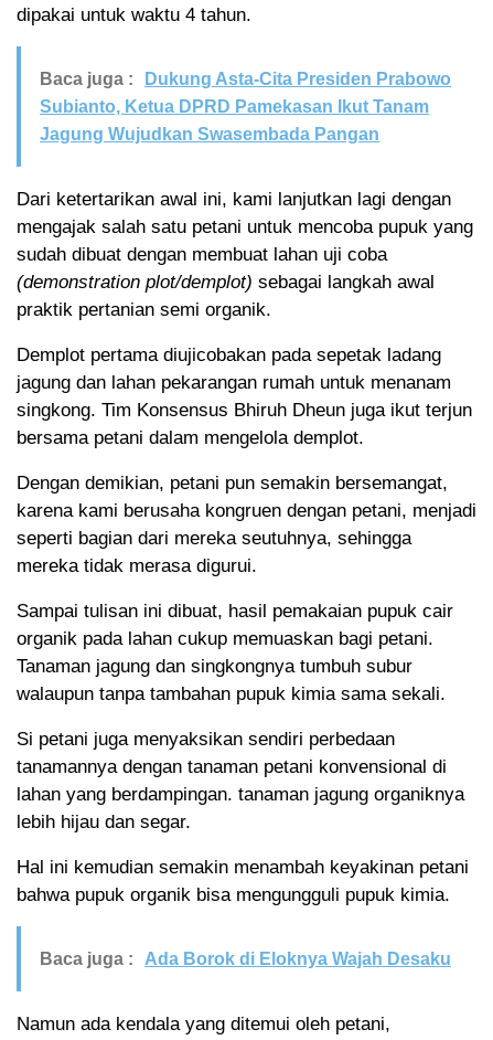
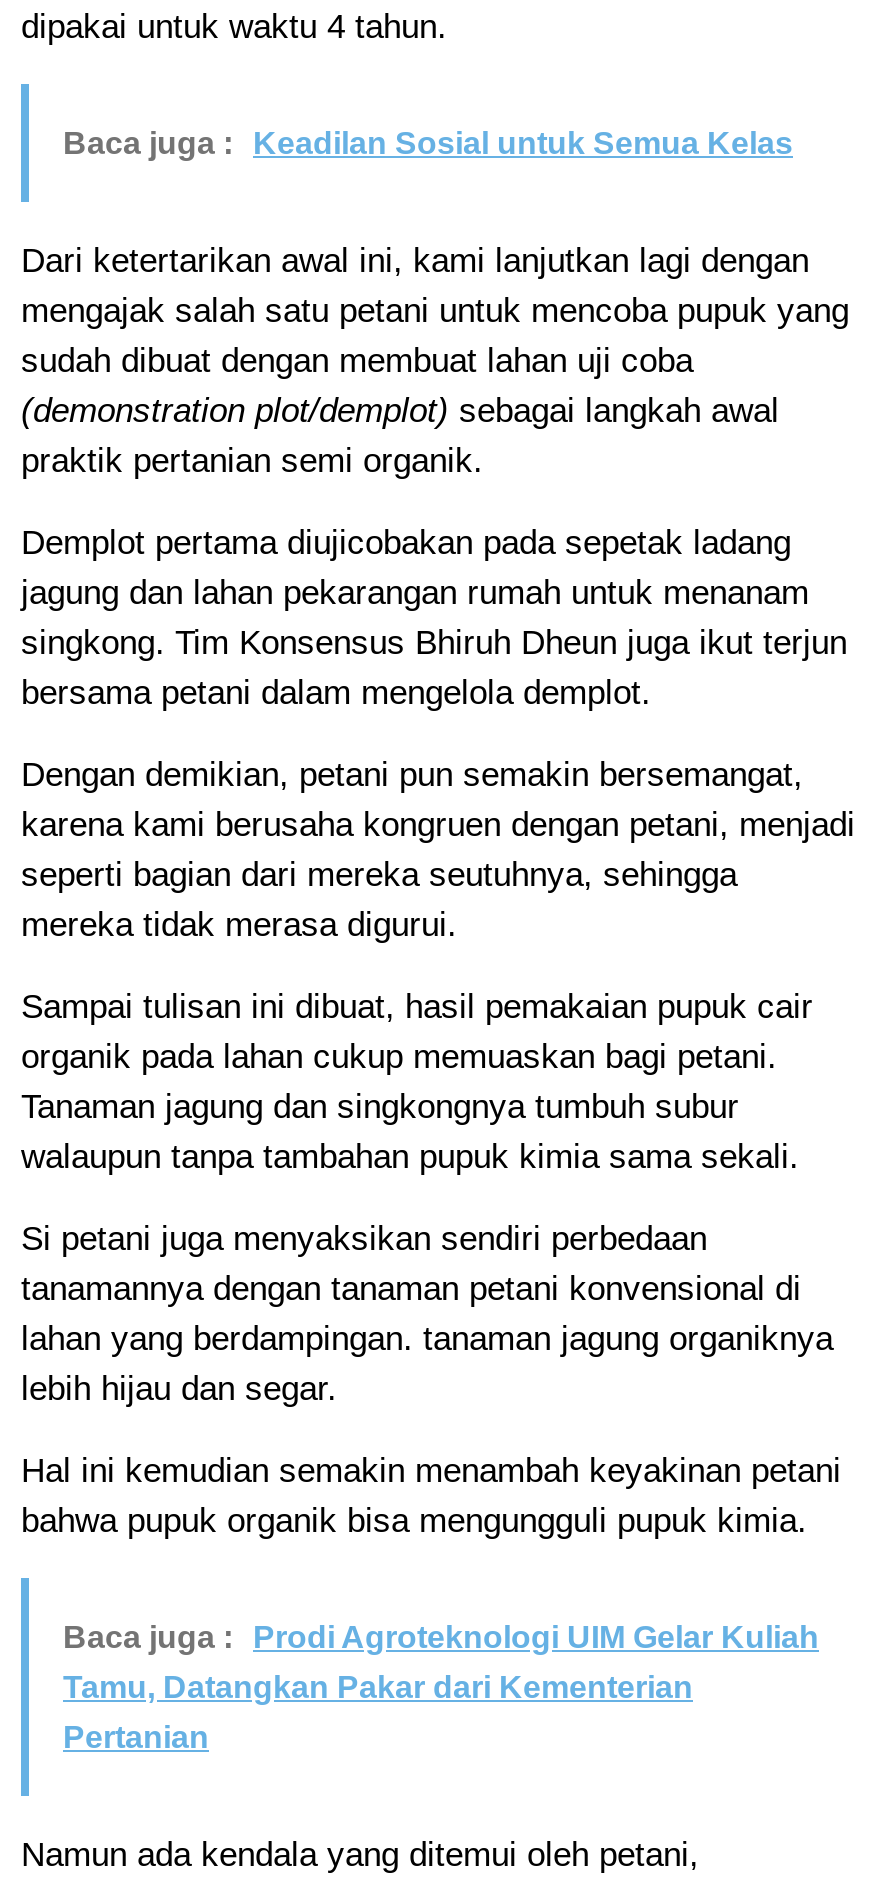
[40,70,451,144] Baca juga : Dukung Asta-Cita Presiden Prabowo | Subianto, Ketua DPRD Pamekasan Ikut Tanam | Jagung Wujudkan Swasembada Pangan -> [63,126,793,160] Baca juga : Keadilan Sosial untuk Semua Kelas
moved [17,189,476,905] -> [21,242,855,1540]: Dari ketertarikan awal ini, kami lanjutkan lagi dengan | mengajak salah satu petani untuk mencoba pupuk yang | sudah dibuat dengan membuat lahan uji coba | ... | Hal ini kemudian semakin menambah keyakinan petani | bahwa pupuk organik bisa mengungguli pupuk kimia.
[40,949,451,968] Baca juga : Ada Borok di Eloknya Wajah Desaku -> [63,1620,819,1754] Baca juga : Prodi Agroteknologi UIM Gelar Kuliah | Tamu, Datangkan Pakar dari Kementerian | Pertanian

